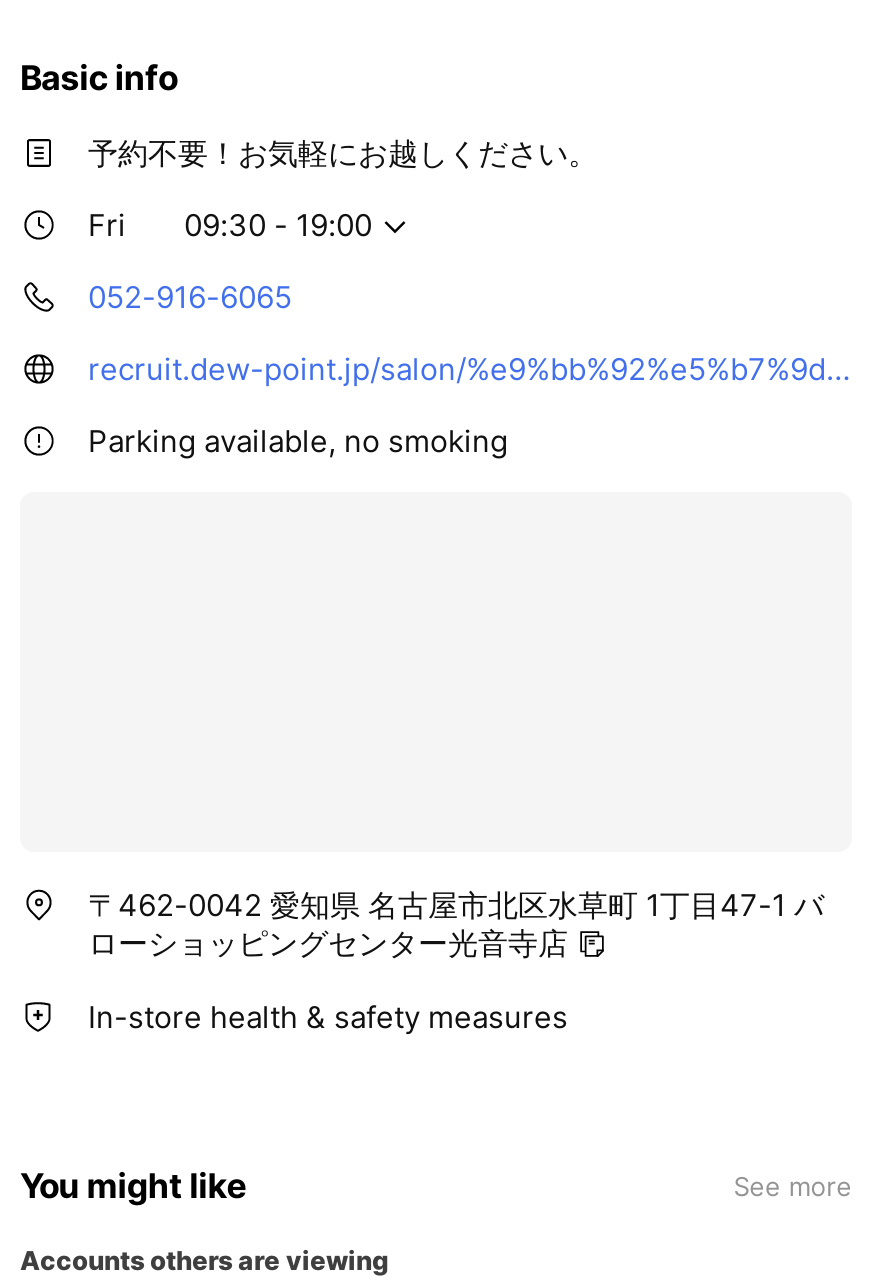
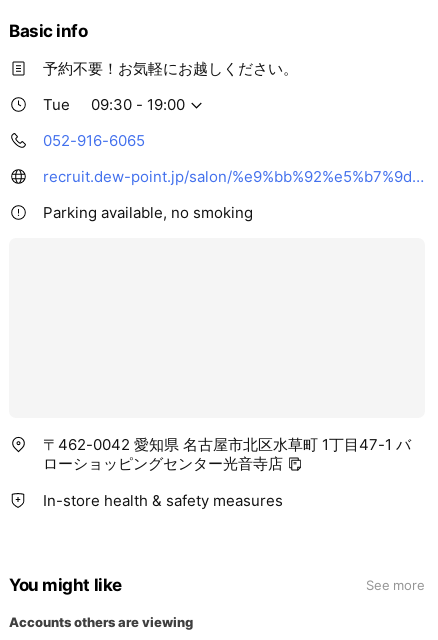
[88,206,126,244] Fri -> [43,95,70,114] Tue

